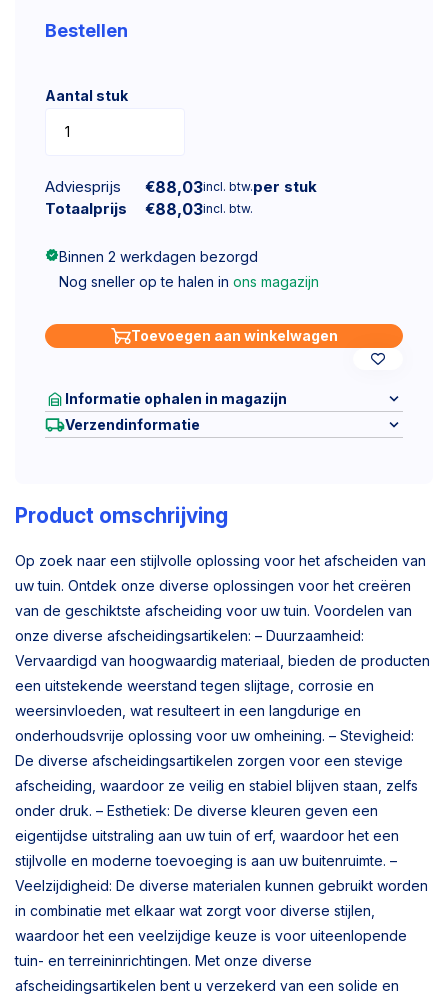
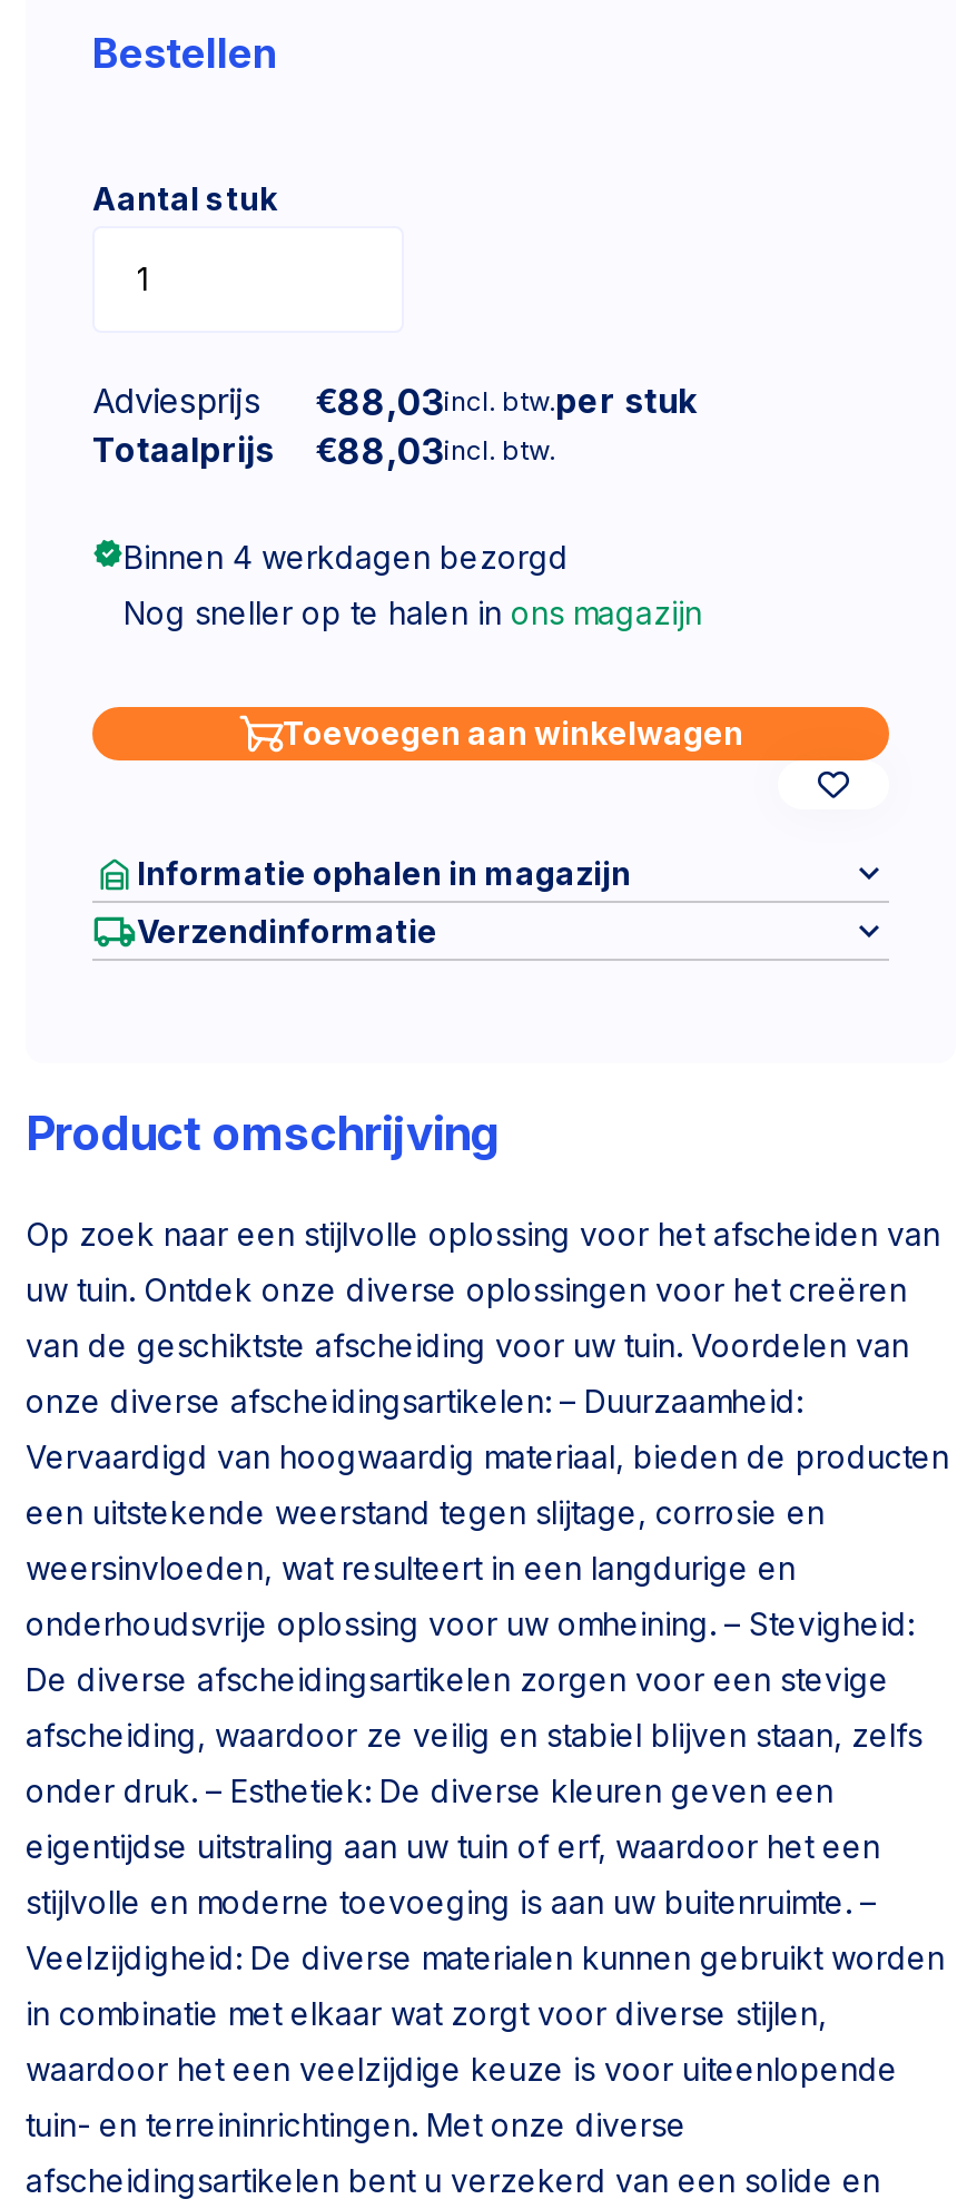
[59,248,258,265] Binnen 2 werkdagen bezorgd -> [124,538,569,576] Binnen 4 werkdagen bezorgd

